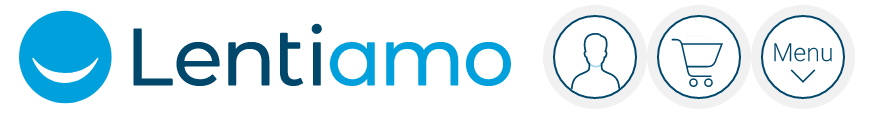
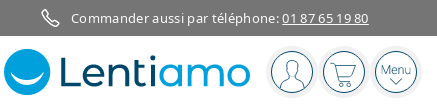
none -> [71,9,369,27] Commander aussi par téléphone: 01 87 65 19 80

